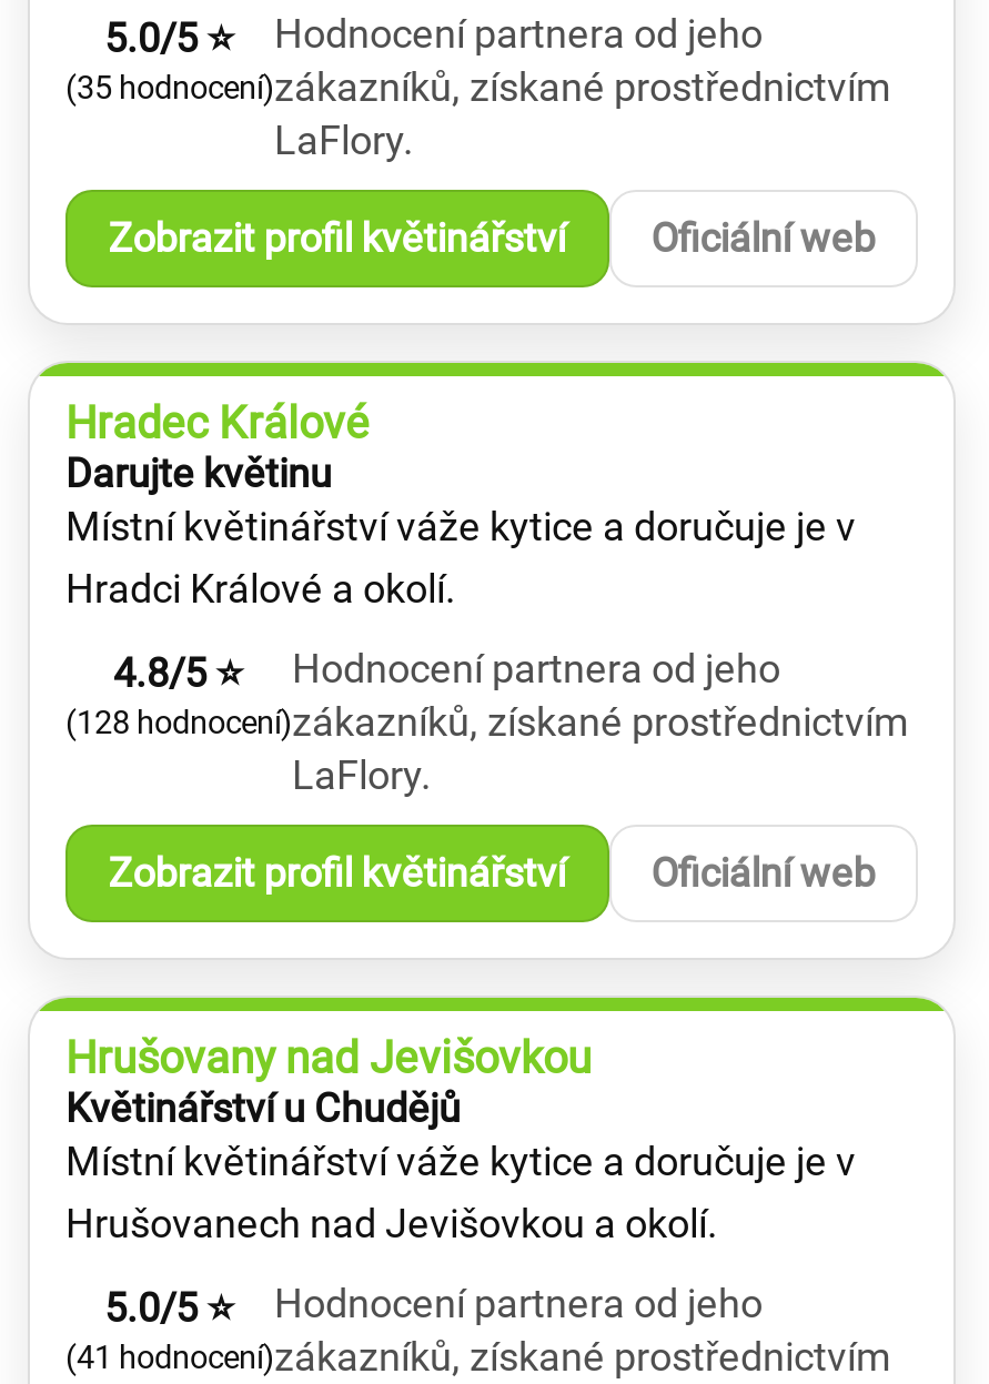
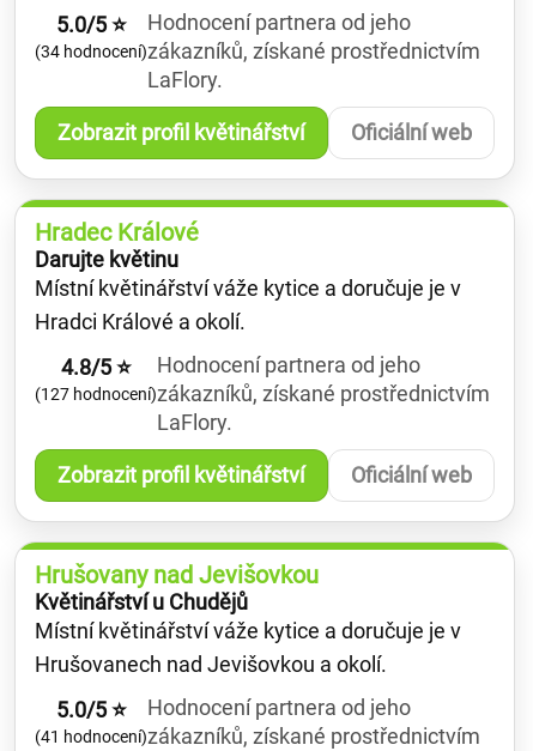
[65,63,891,110] (35 hodnocení) zákazníků, získané prostřednictvím -> [35,38,480,63] (34 hodnocení) zákazníků, získané prostřednictvím
[65,698,909,745] (128 hodnocení) zákazníků, získané prostřednictvím -> [35,381,490,406] (127 hodnocení) zákazníků, získané prostřednictvím

